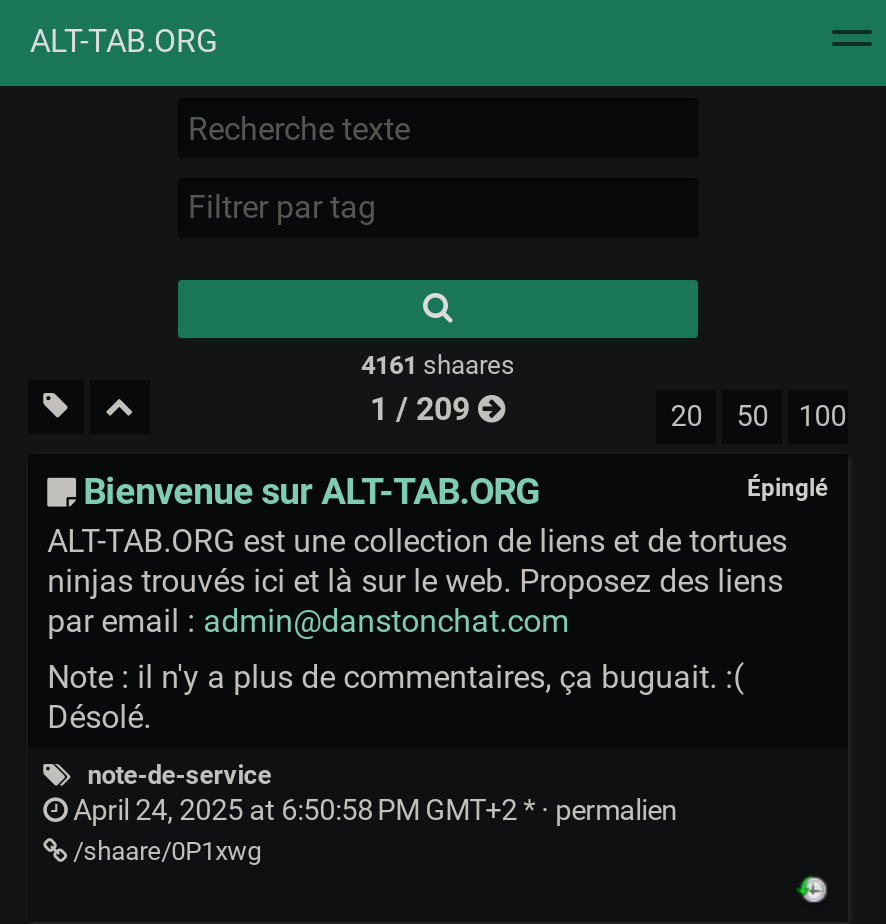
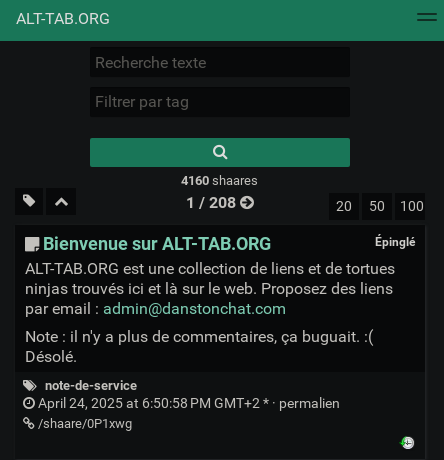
[361,350,515,380] 4161 shaares -> [181,173,258,188] 4160 shaares
[370,390,470,428] 1 / 209 -> [186,193,236,212] 1 / 208

